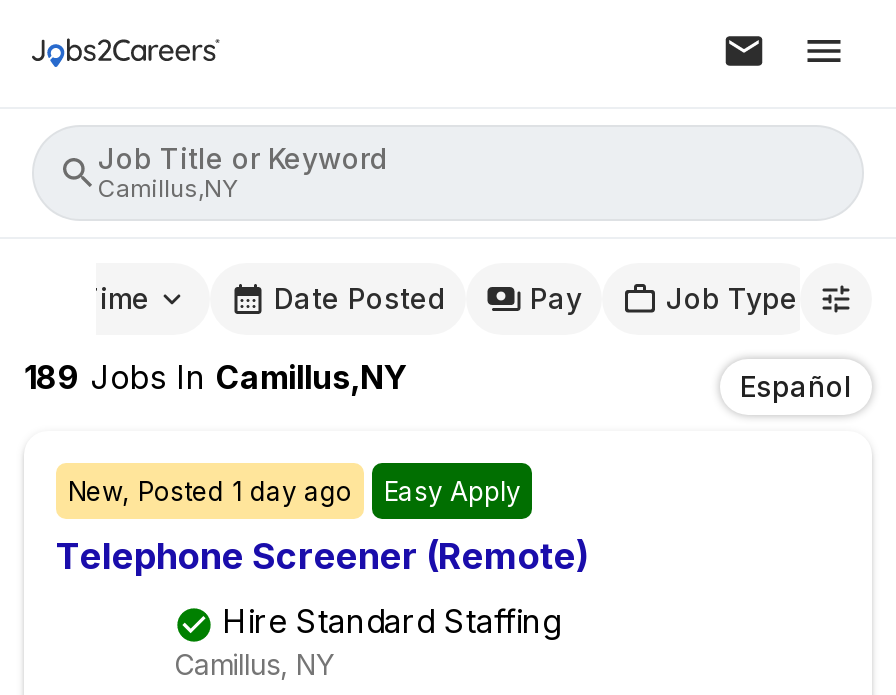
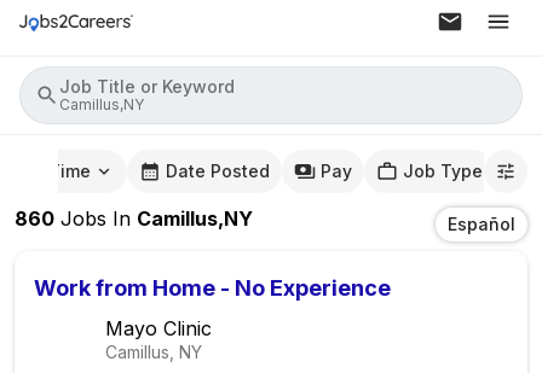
[24,357,408,397] 189 Jobs In Camillus,NY -> [15,206,253,231] 860 Jobs In Camillus,NY
[56,475,590,641] New, Posted 1 day ago | Easy Apply | Telephone Screener (Remote) | Hire Standard Staffing -> [34,275,391,340] Work from Home - No Experience | Mayo Clinic

